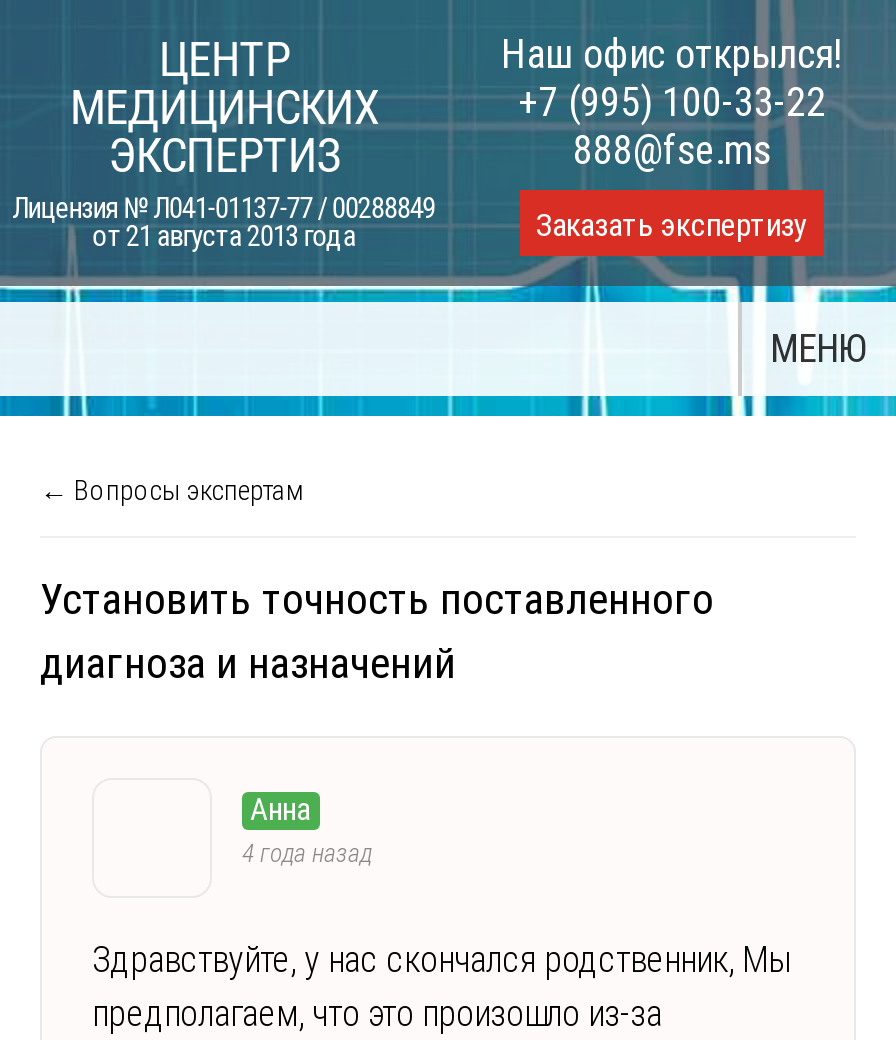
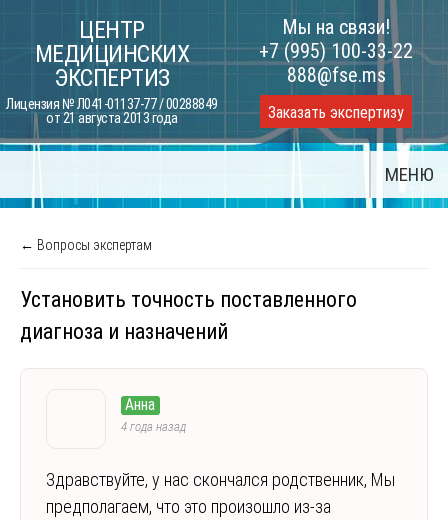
[501,30,843,78] Наш офис открылся! -> [282,15,390,39] Мы на связи!

